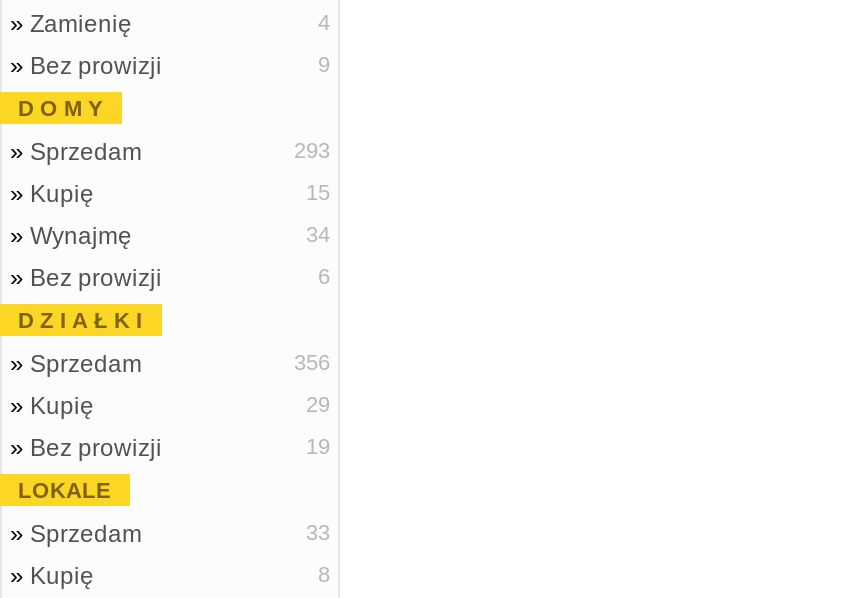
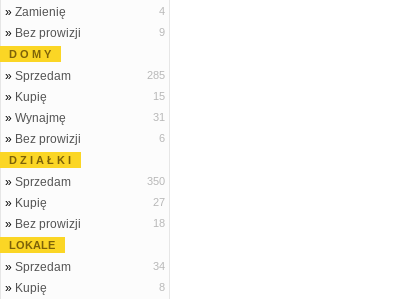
[294,138,330,162] 293 -> [147,69,165,81] 285
[306,222,330,246] 34 -> [153,111,165,123] 31
[294,350,330,374] 356 -> [147,175,165,187] 350
[306,392,330,416] 29 -> [153,196,165,208] 27
[306,434,330,458] 19 -> [153,217,165,229] 18
[306,520,330,544] 33 -> [153,260,165,272] 34

